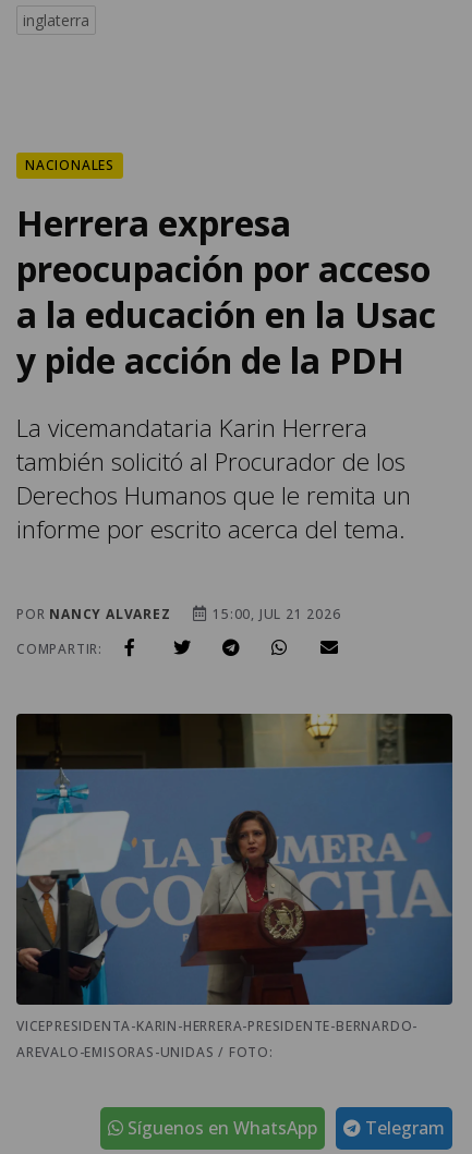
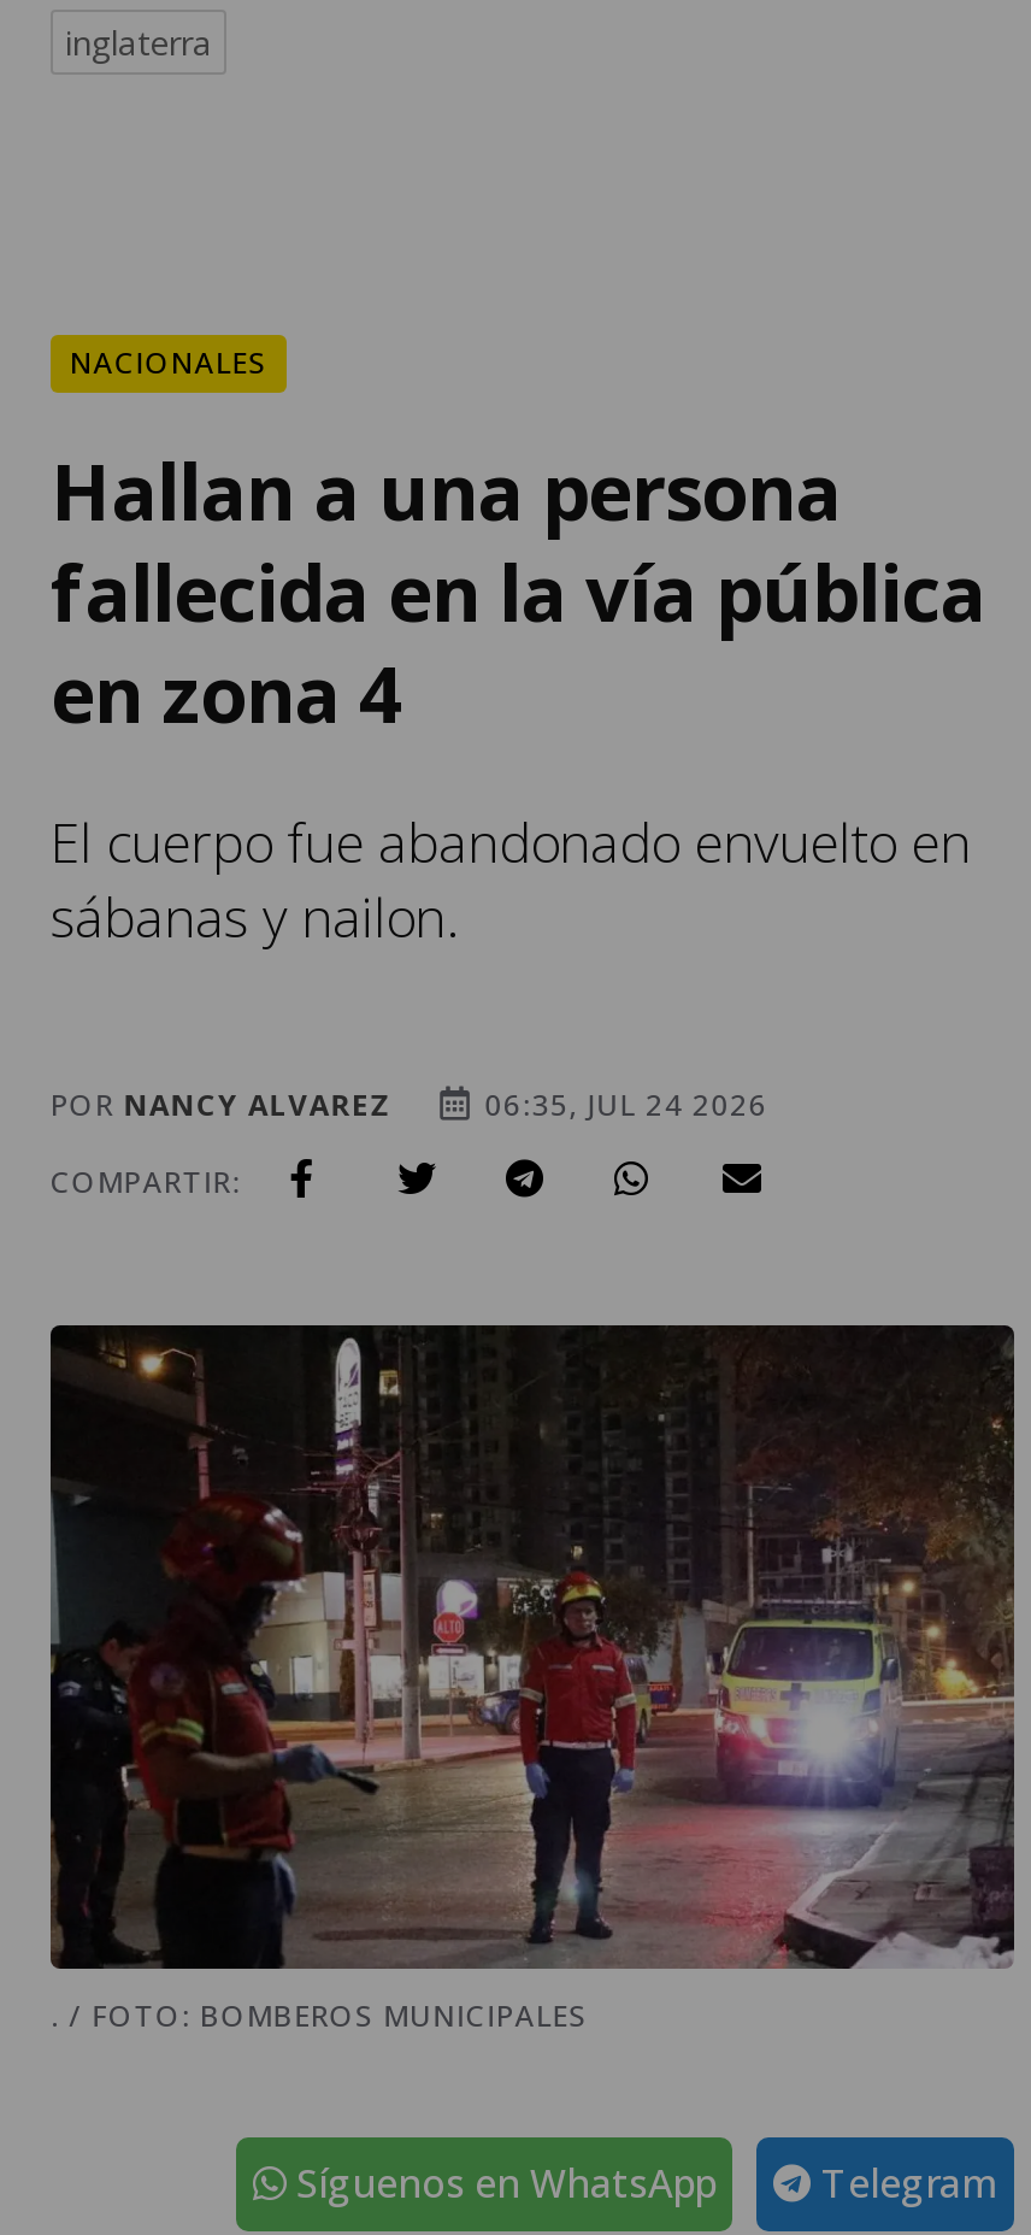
[16,199,436,383] Herrera expresa | preocupación por acceso | a la educación en la Usac | y pide acción de la PDH -> [51,438,985,744] Hallan a una persona | fallecida en la vía pública | en zona 4
[16,411,411,546] La vicemandataria Karin Herrera | también solicitó al Procurador de los | Derechos Humanos que le remita un | informe por escrito acerca del tema. -> [51,805,971,954] El cuerpo fue abandonado envuelto en | sábanas y nailon.
[209,605,341,623] 15:00, JUL 21 2026 -> [476,1084,767,1125] 06:35, JUL 24 2026
[15,713,453,1061] [image] | VICEPRESIDENTA-KARIN-HERRERA-PRESIDENTE-BERNARDO- | AREVALO-EMISORAS-UNIDAS / FOTO: -> [48,1323,1017,2035] [image] | . / FOTO: BOMBEROS MUNICIPALES

